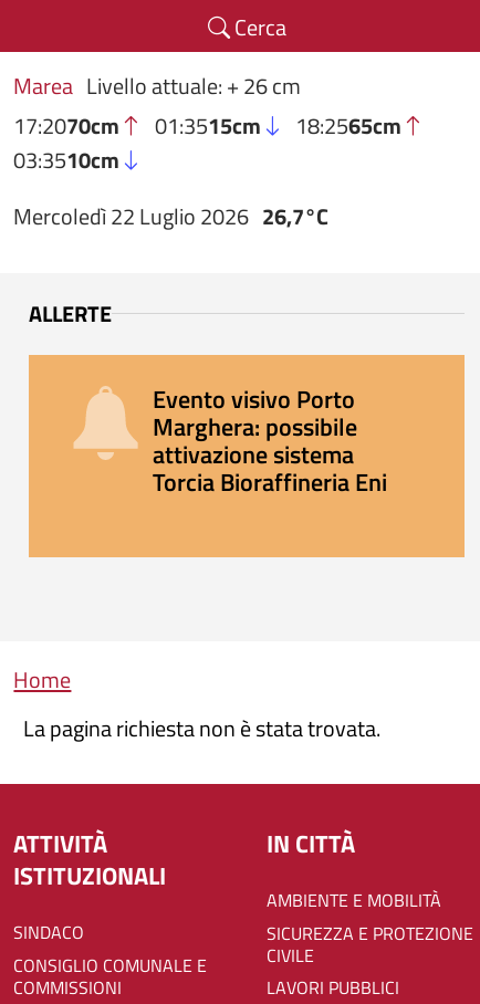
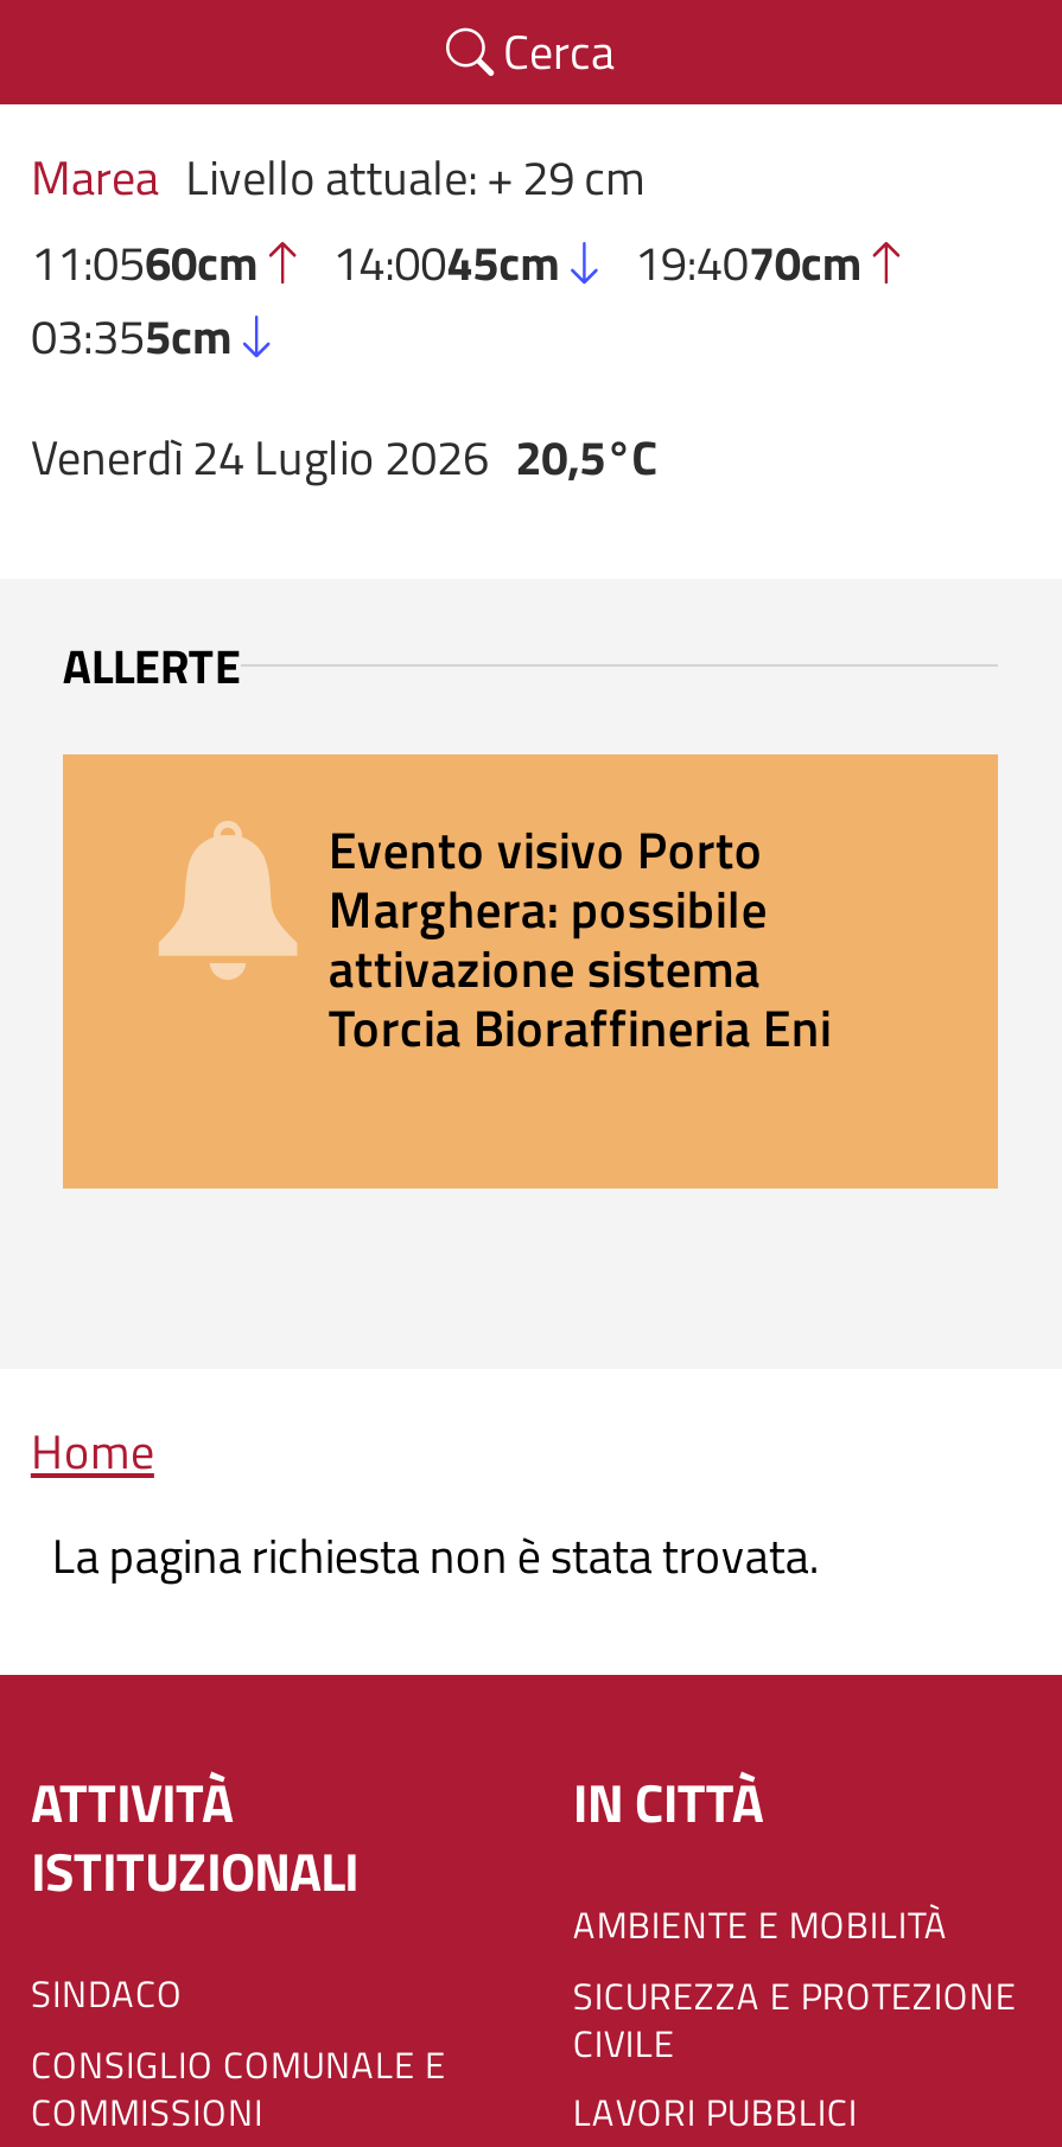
[14,69,401,177] Marea Livello attuale: + 26 cm | 17:2070cm | 01:3515cm | 18:2565cm | 03:3510cm -> [31,140,862,373] Marea Livello attuale: + 29 cm | 11:0560cm | 14:0045cm | 19:4070cm | 03:355cm
[14,199,328,234] Mercoledì 22 Luglio 2026 26,7°C -> [31,421,658,494] Venerdì 24 Luglio 2026 20,5°C

